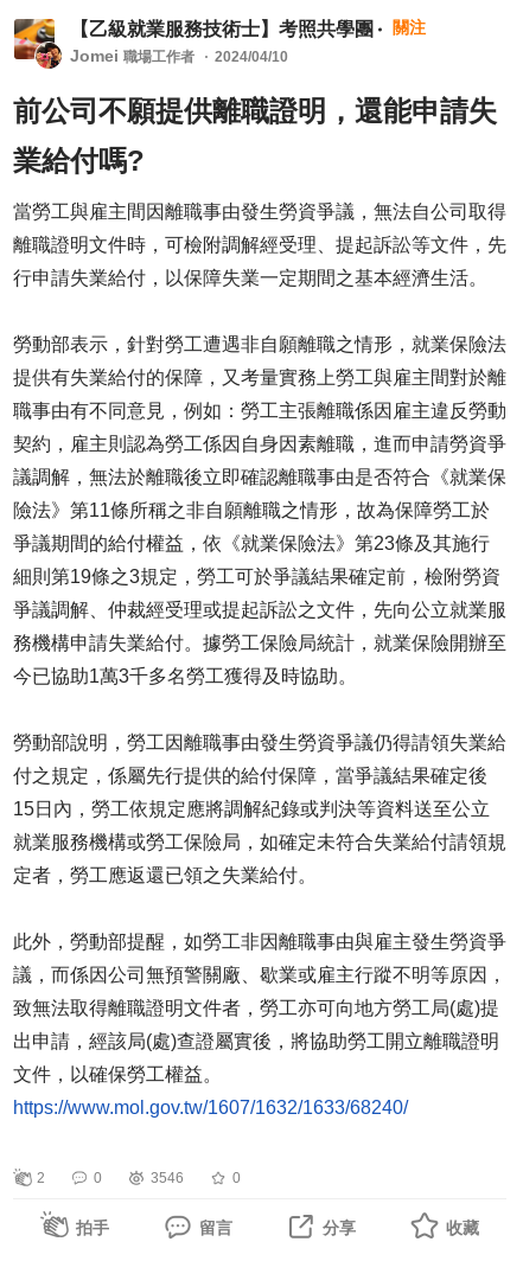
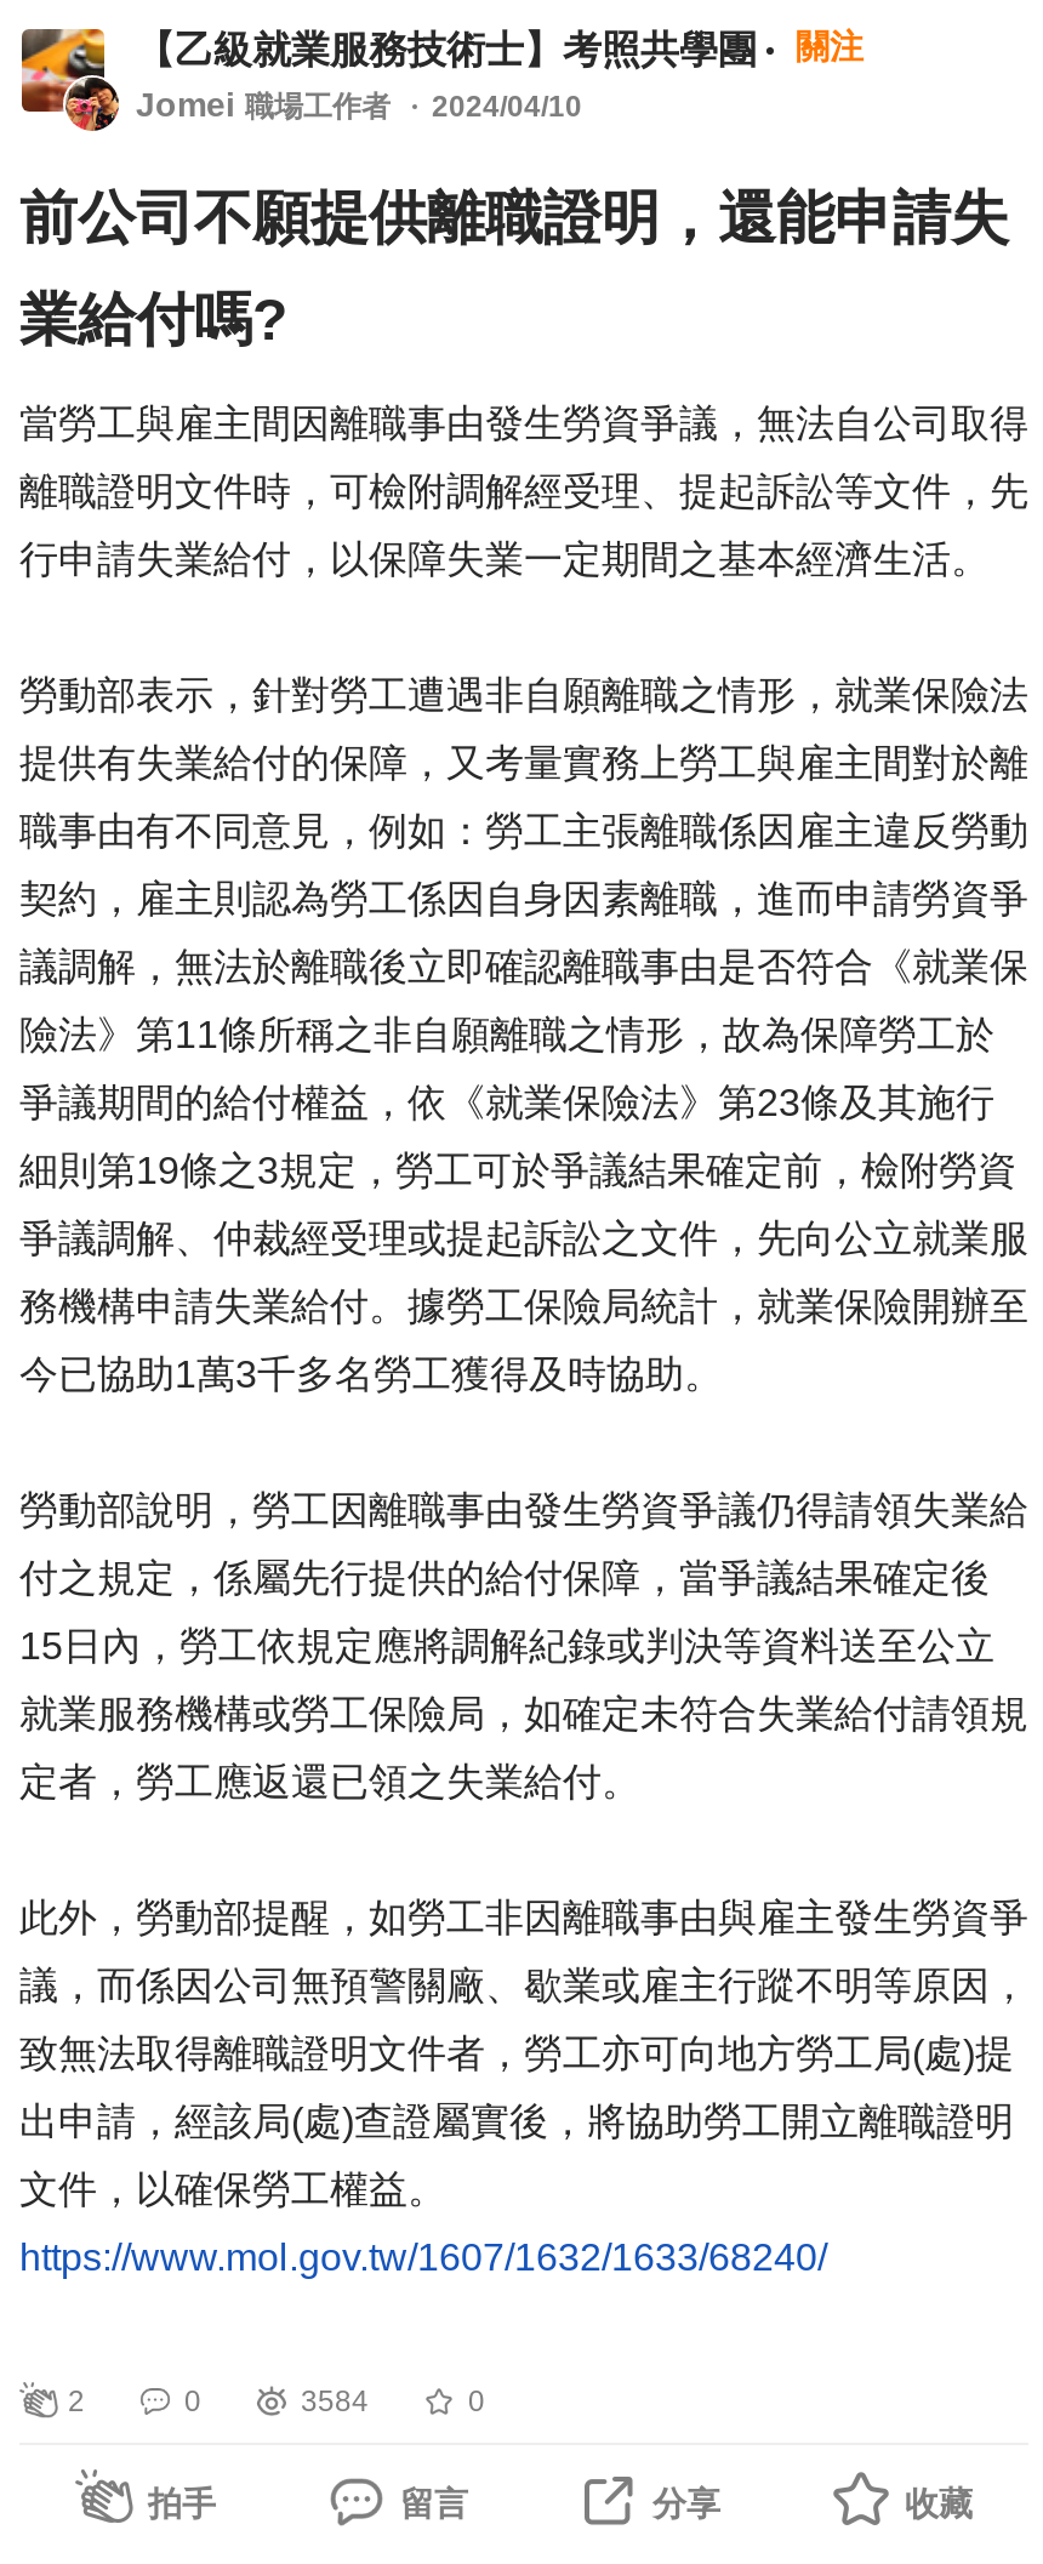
[151,1170,184,1186] 3546 -> [301,2384,369,2418] 3584

